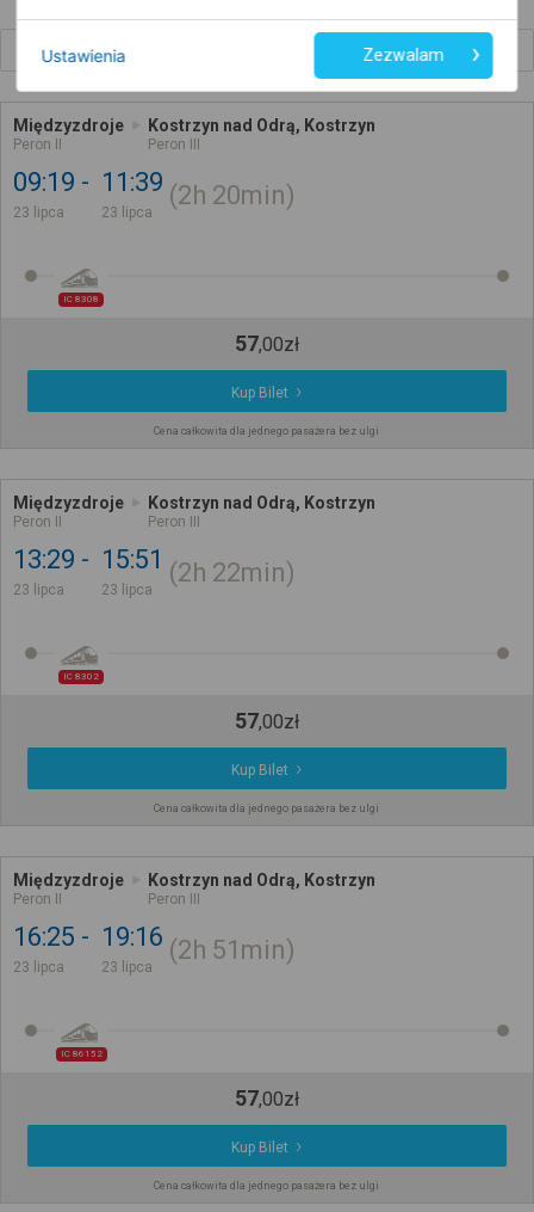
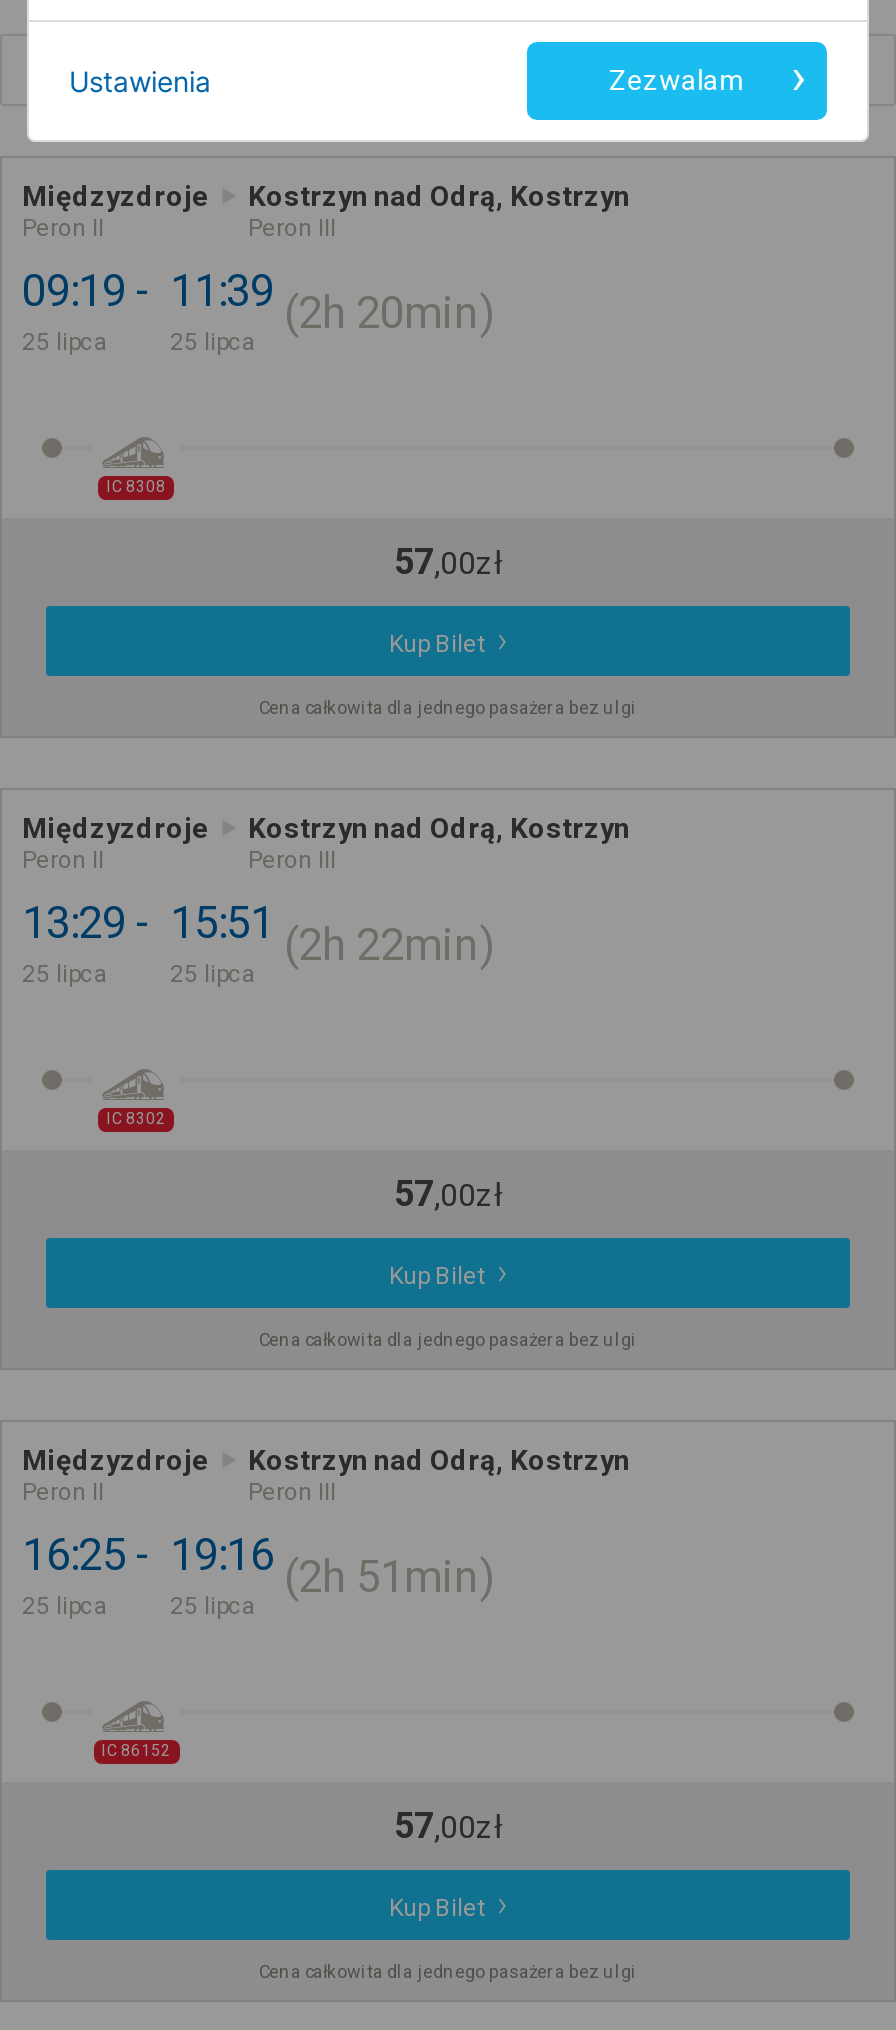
[13,204,64,221] 23 lipca -> [22,327,108,355] 25 lipca
[101,204,153,221] 23 lipca -> [170,327,256,355] 25 lipca
[13,581,64,598] 23 lipca -> [22,959,108,987] 25 lipca
[101,581,153,598] 23 lipca -> [170,959,256,987] 25 lipca
[13,958,64,975] 23 lipca -> [22,1591,108,1619] 25 lipca
[101,958,153,975] 23 lipca -> [170,1591,256,1619] 25 lipca

